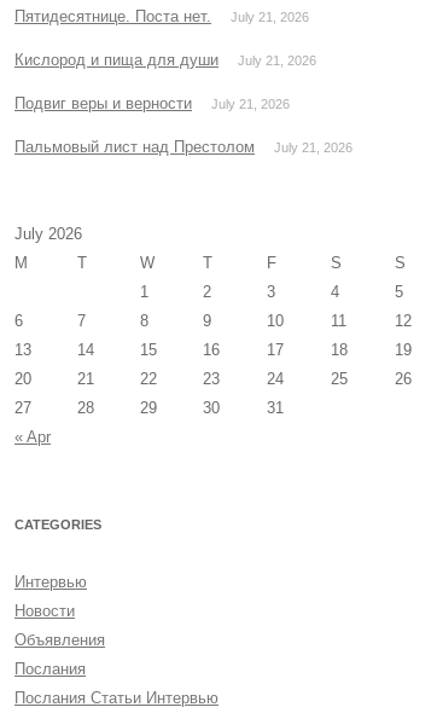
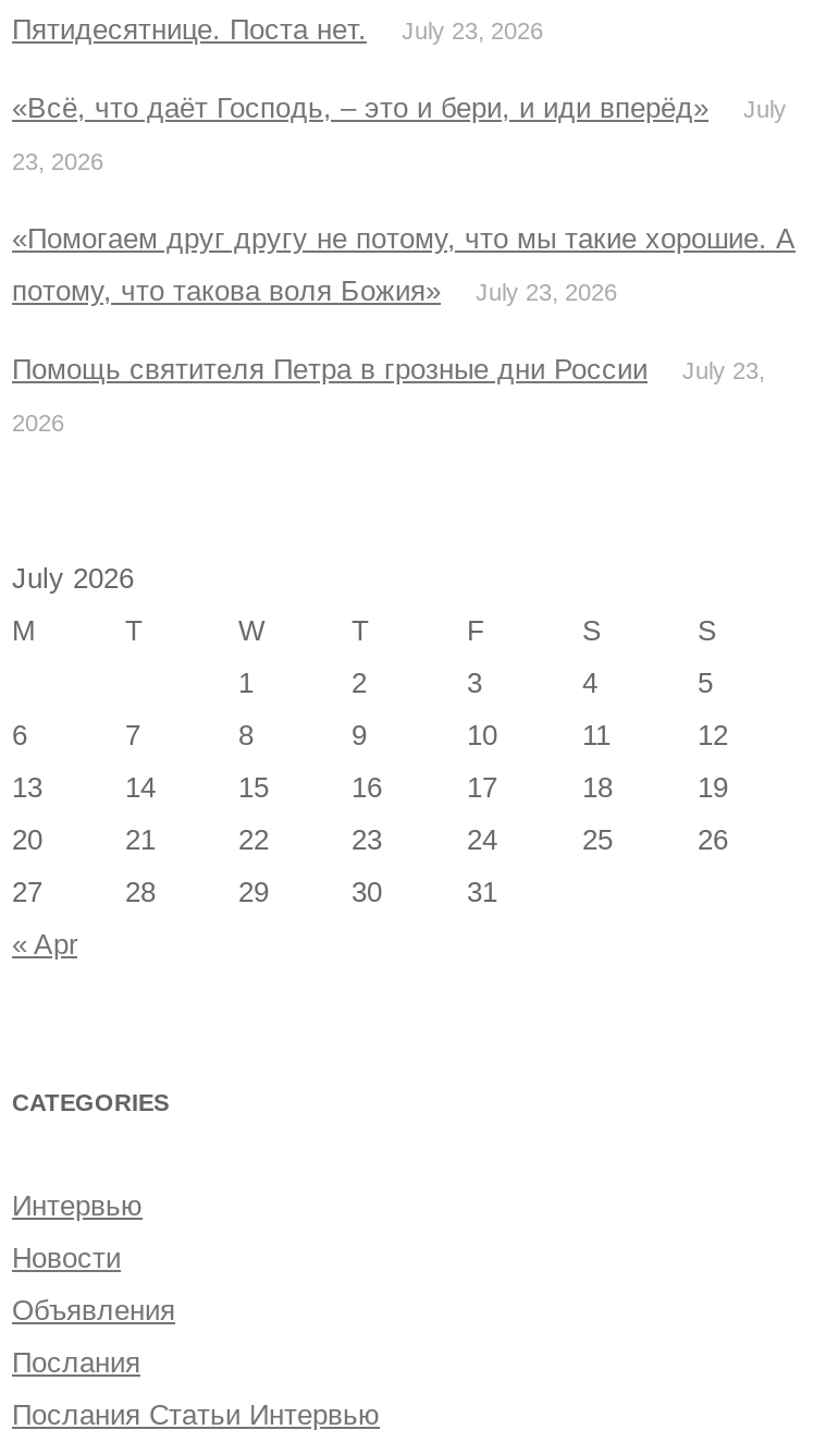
[14,9,352,156] July 21, 2026 | Кислород и пища для души | July 21, 2026 | Подвиг веры и верности | July 21, 2026 | Пальмовый лист над Престолом | July 21, 2026 -> [12,17,796,435] July 23, 2026 | «Всё, что даёт Господь, – это и бери, и иди вперёд» | July | 23, 2026 | «Помогаем друг другу не потому, что мы такие хорошие. А | потому, что такова воля Божия» | July 23, 2026 | Помощь святителя Петра в грозные дни России | July 23, | 2026

